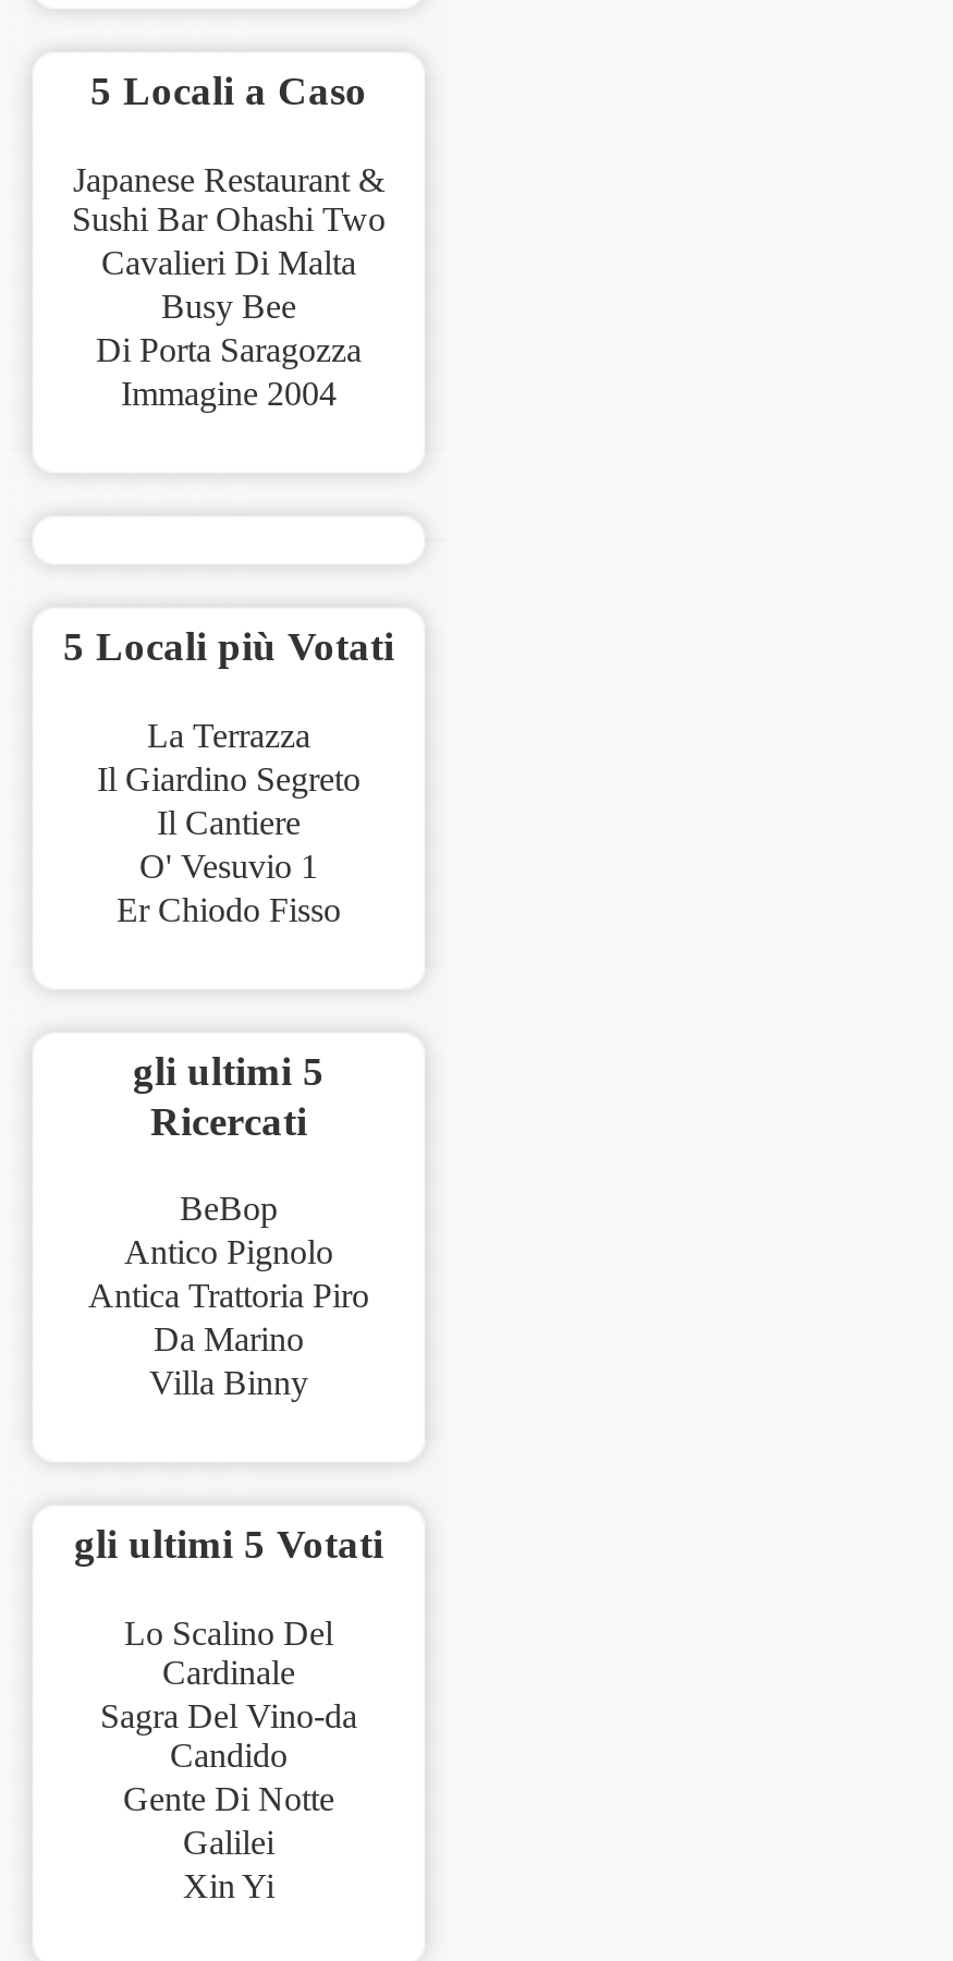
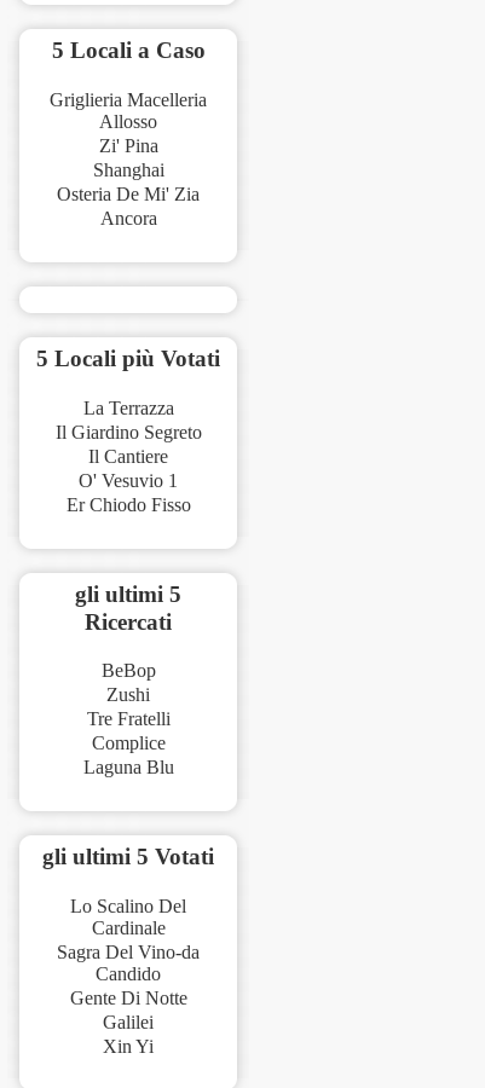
[72,161,386,412] Japanese Restaurant & | Sushi Bar Ohashi Two | Cavalieri Di Malta | Busy Bee | Di Porta Saragozza | Immagine 2004 -> [50,89,207,228] Griglieria Macelleria | Allosso | Zi' Pina | Shanghai | Osteria De Mi' Zia | Ancora
[88,1234,369,1402] Antico Pignolo | Antica Trattoria Piro | Da Marino | Villa Binny -> [83,685,174,778] Zushi | Tre Fratelli | Complice | Laguna Blu

